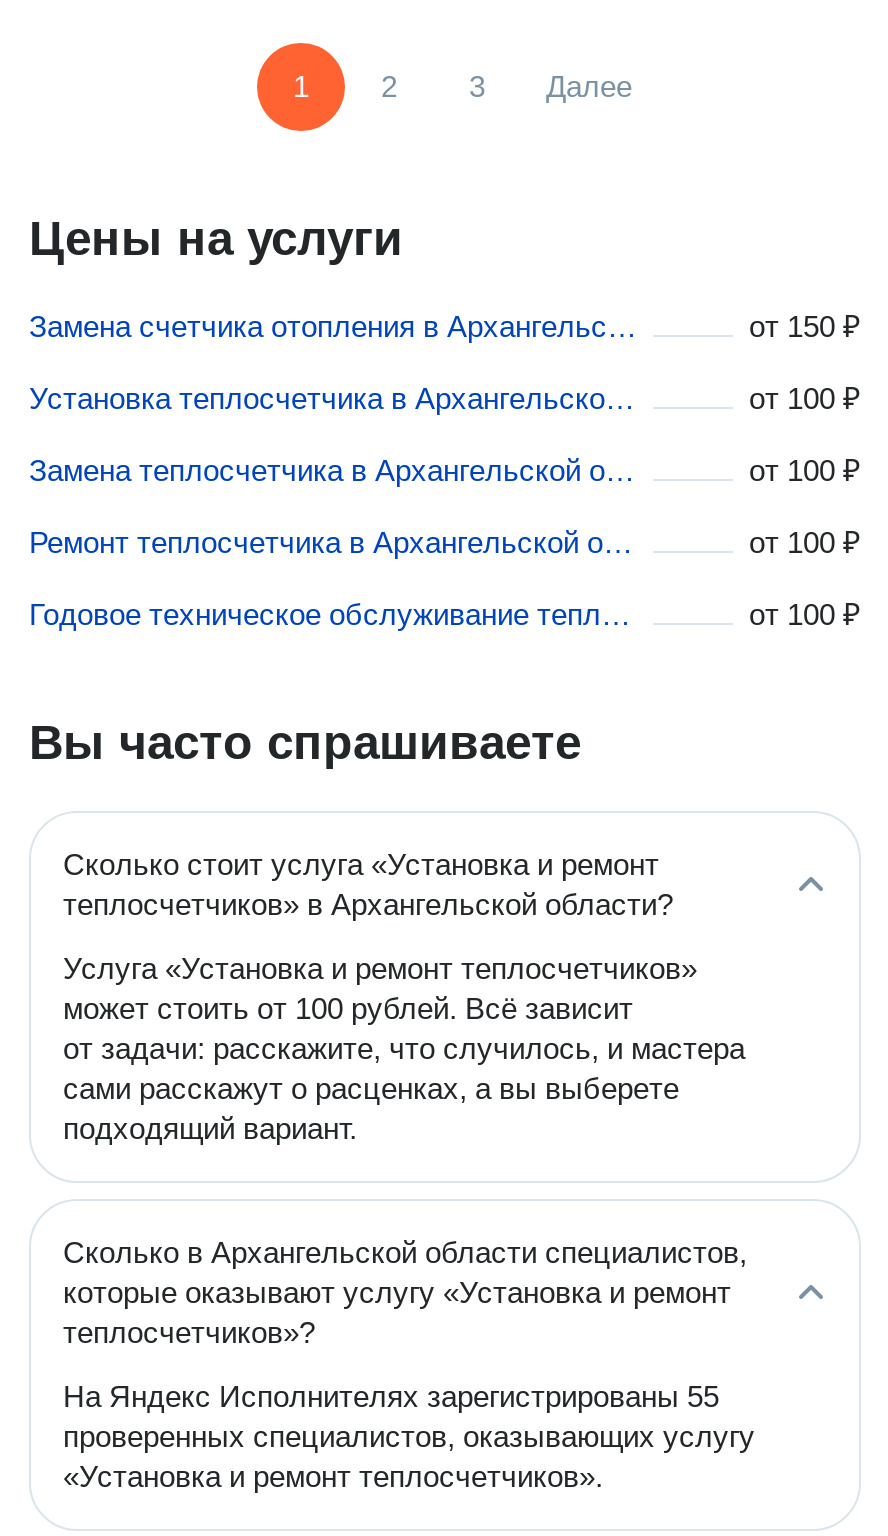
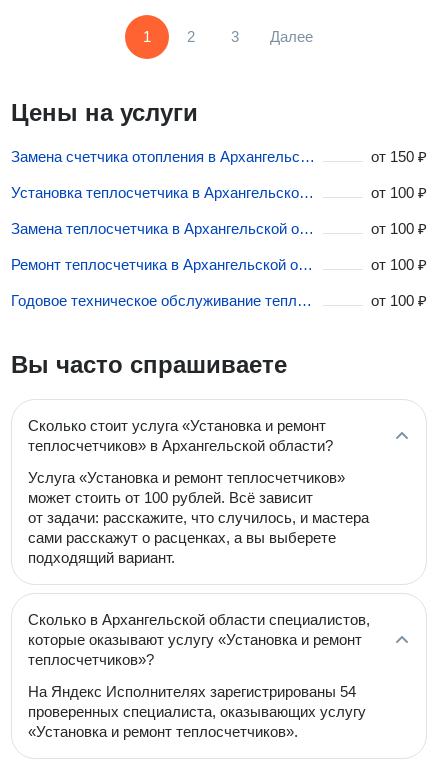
[63,1379,719,1413] На Яндекс Исполнителях зарегистрированы 55 -> [28,683,356,700] На Яндекс Исполнителях зарегистрированы 54
[63,1419,755,1453] проверенных специалистов, оказывающих услугу -> [28,703,366,720] проверенных специалиста, оказывающих услугу

